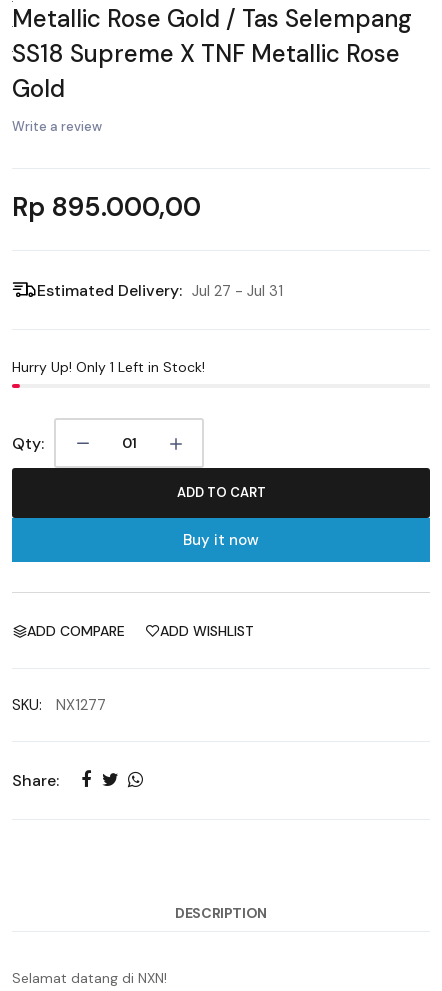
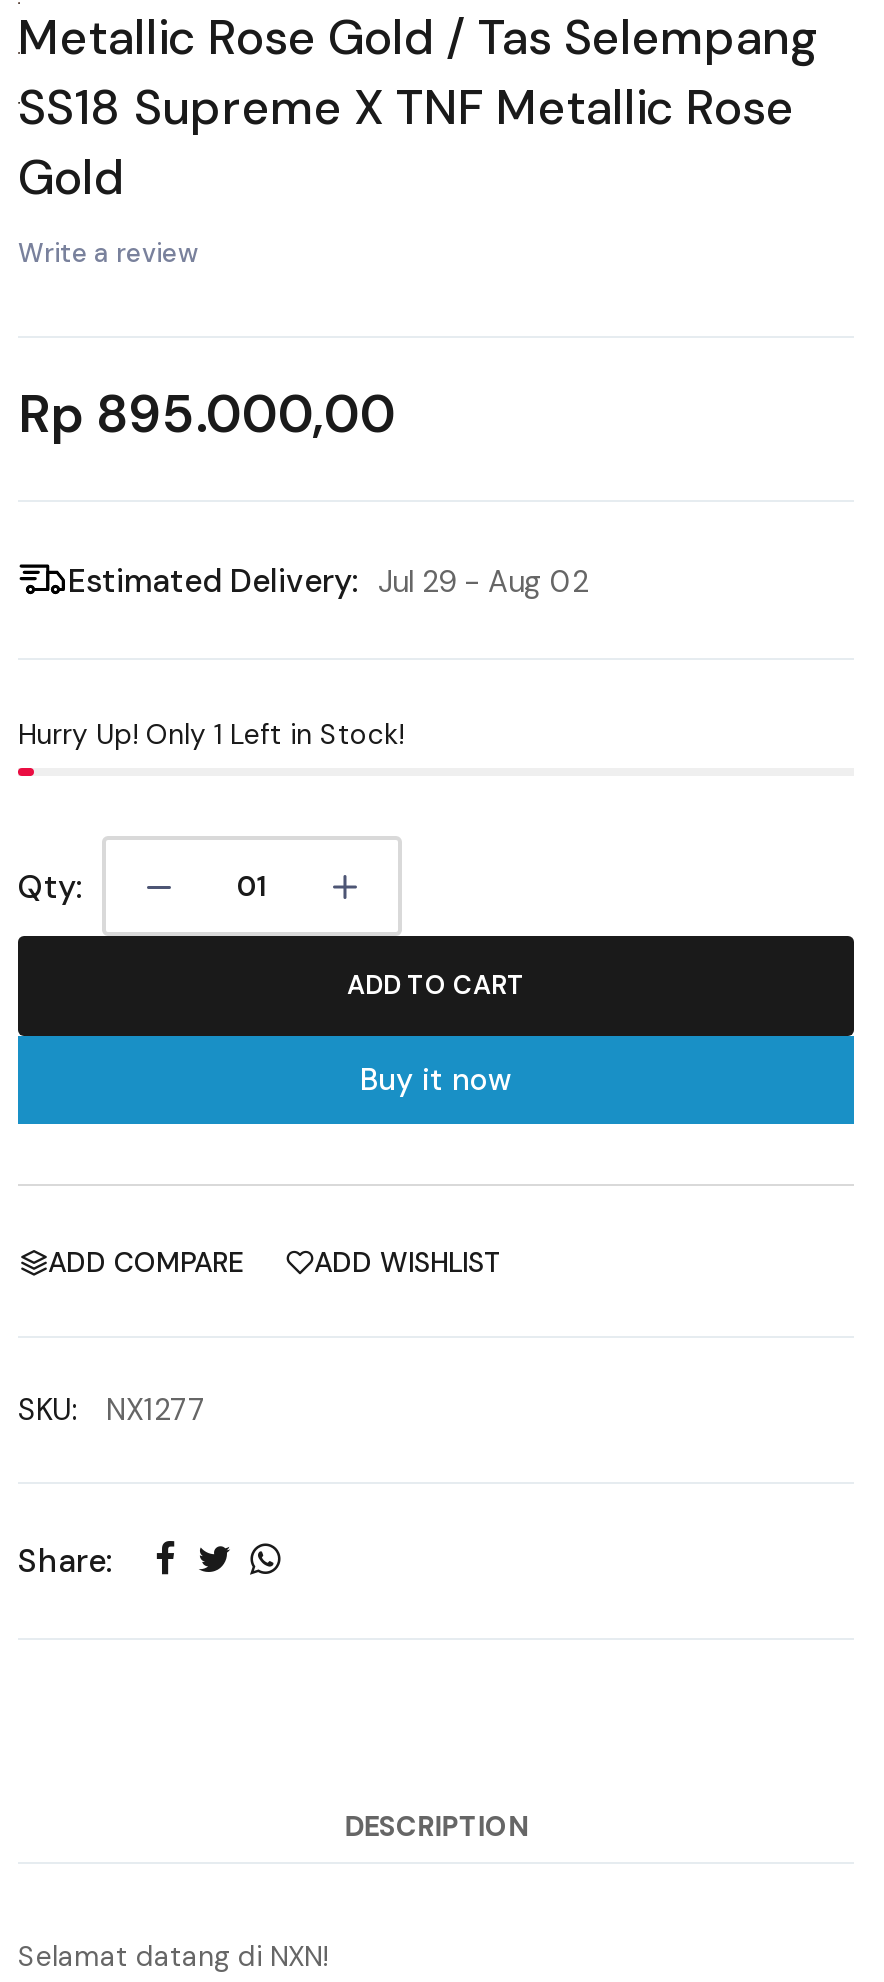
[37,279,283,300] Estimated Delivery: Jul 27 - Jul 31 -> [68,559,588,601] Estimated Delivery: Jul 29 - Aug 02

